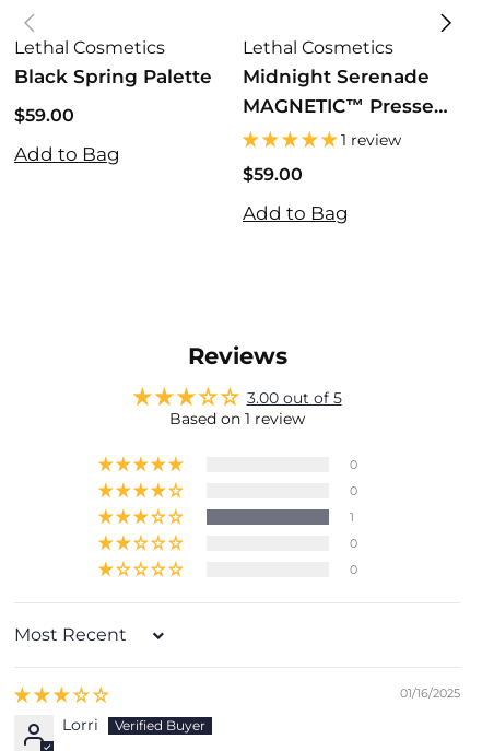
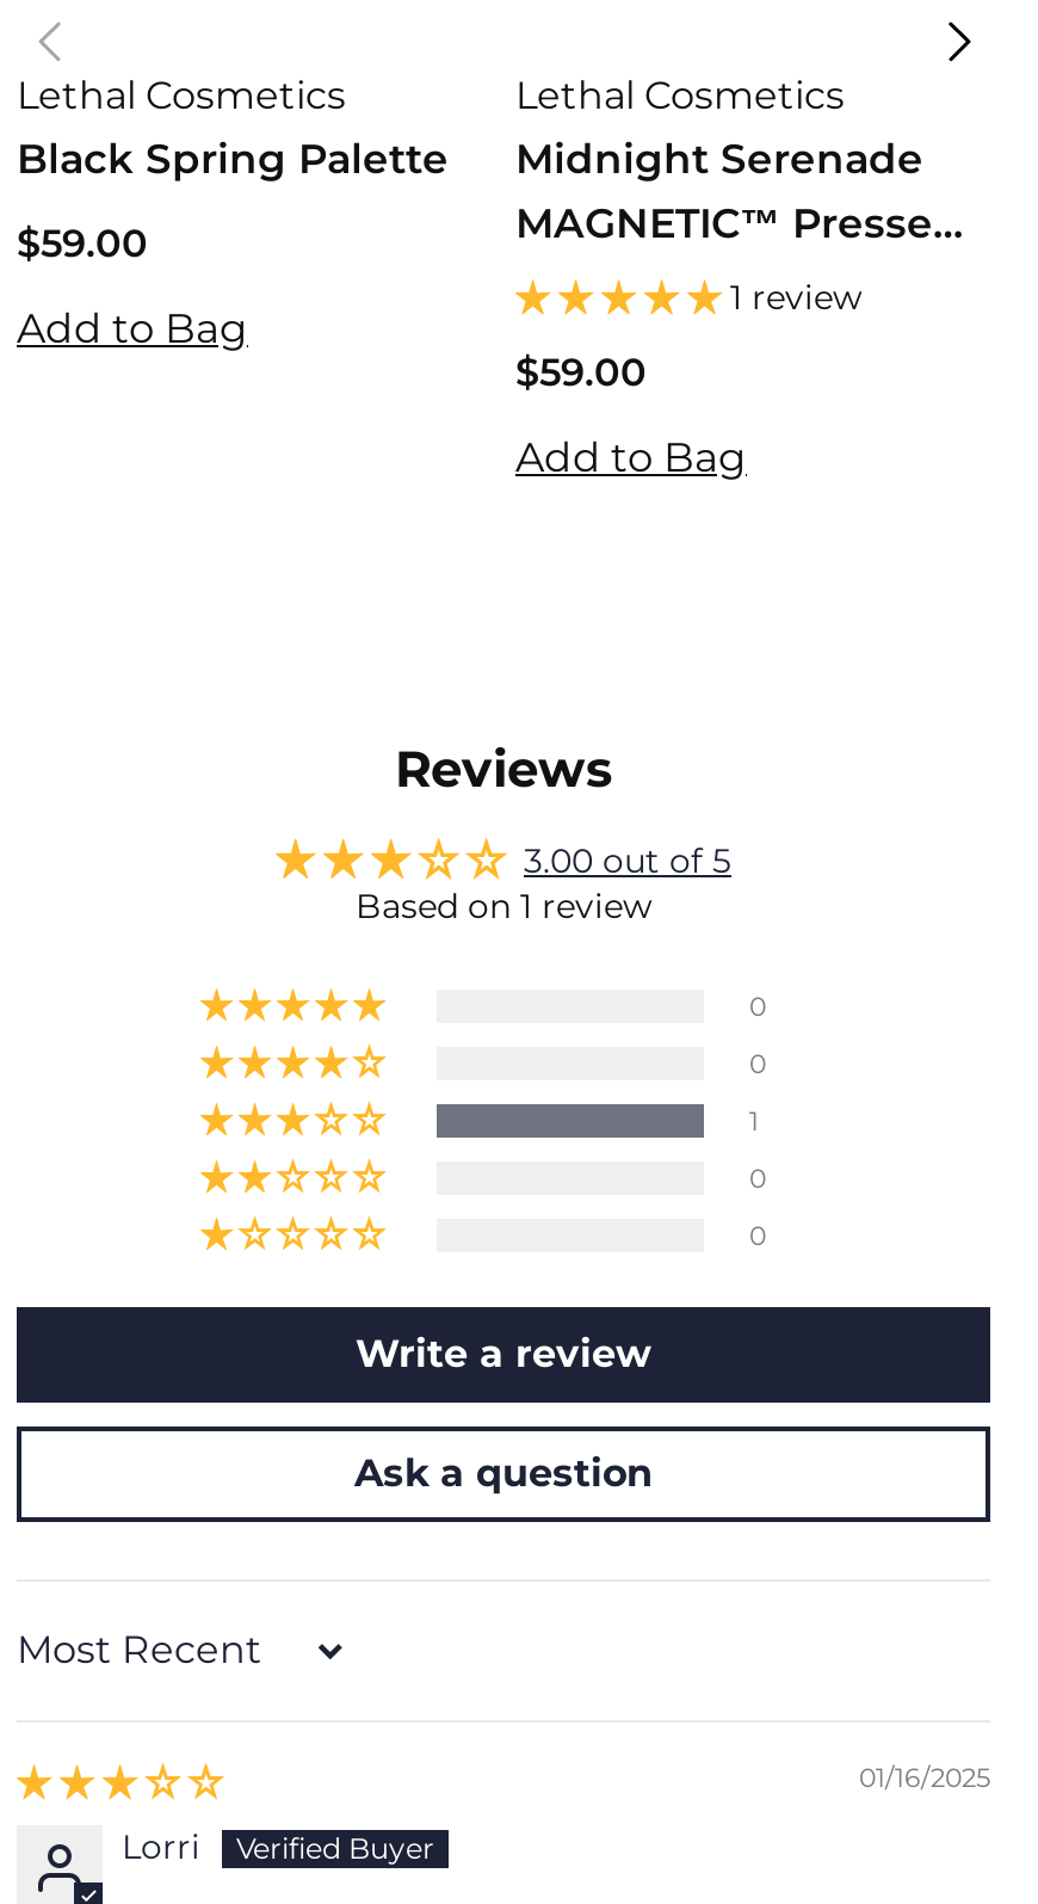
none -> [354,1331,653,1496] Write a review | Ask a question

